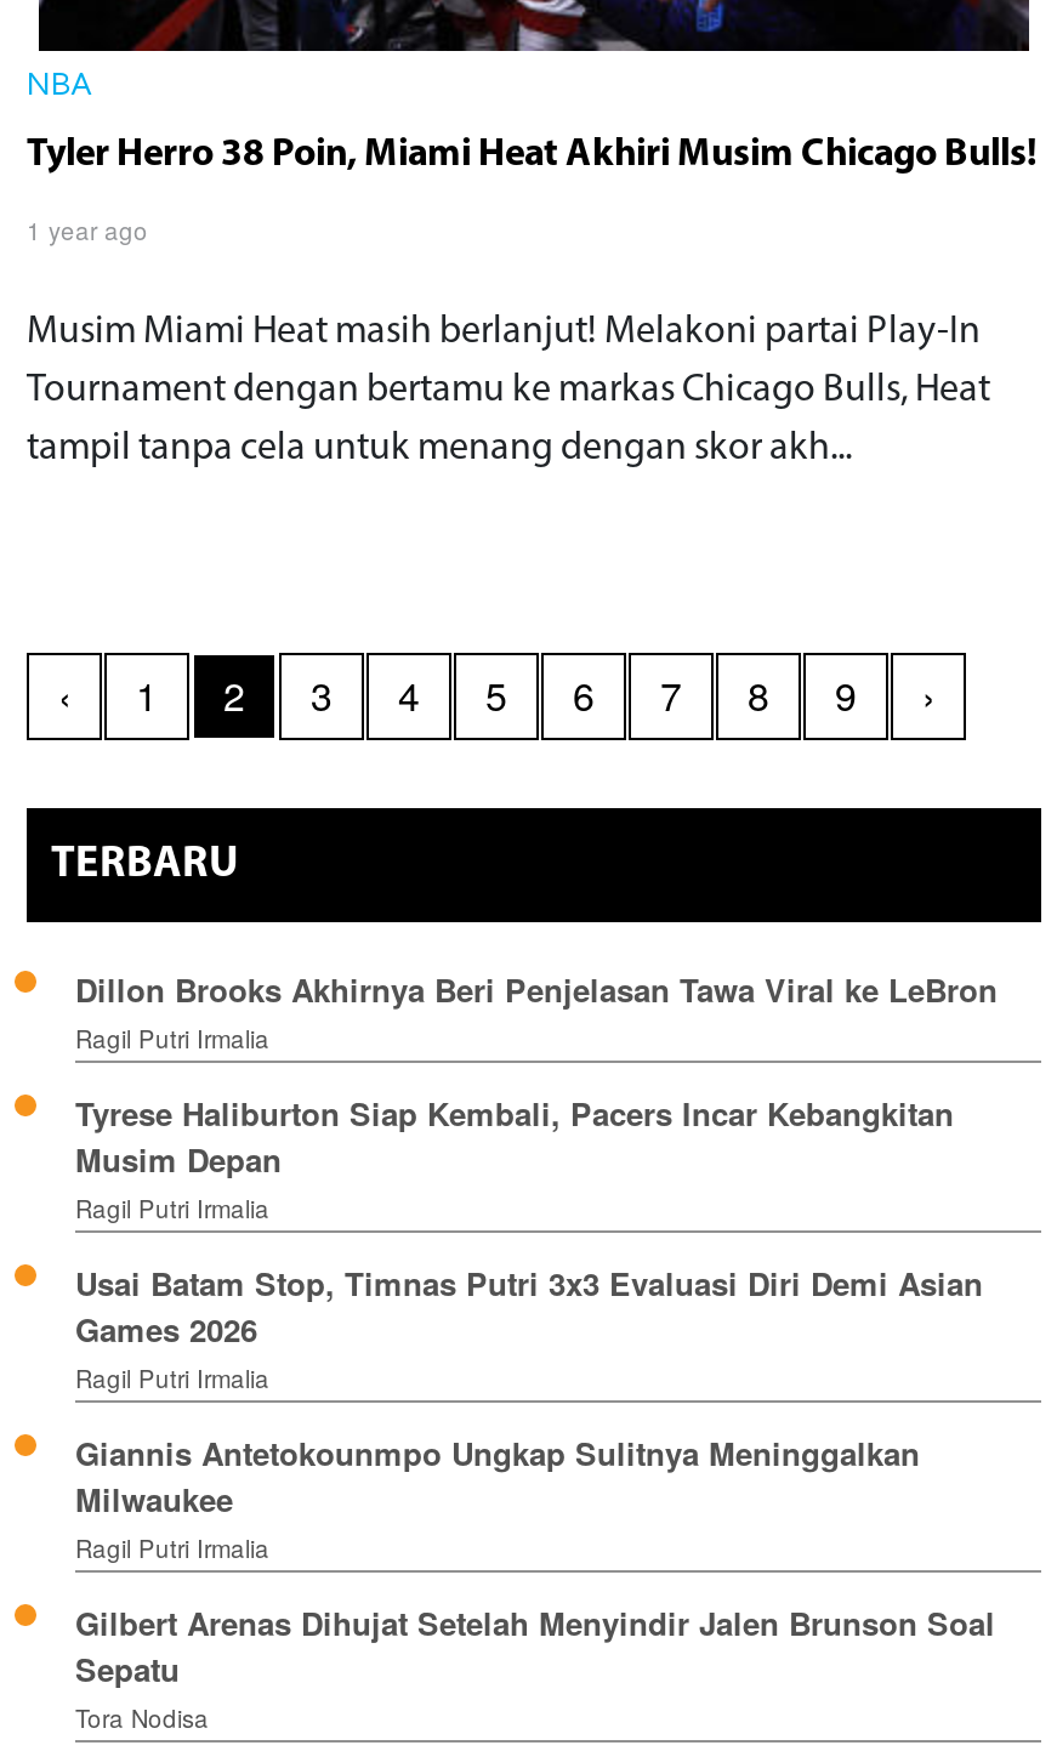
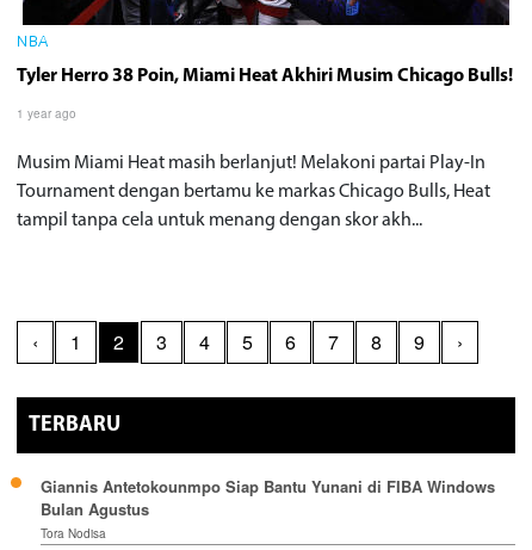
[75,966,998,1692] Dillon Brooks Akhirnya Beri Penjelasan Tawa Viral ke LeBron | Ragil Putri Irmalia | Tyrese Haliburton Siap Kembali, Pacers Incar Kebangkitan | Musim Depan | Ragil Putri Irmalia | Usai Batam Stop, Timnas Putri 3x3 Evaluasi Diri Demi Asian | Games 2026 | Ragil Putri Irmalia | Giannis Antetokounmpo Ungkap Sulitnya Meninggalkan | Milwaukee | Ragil Putri Irmalia | Gilbert Arenas Dihujat Setelah Menyindir Jalen Brunson Soal | Sepatu -> [41,475,495,520] Giannis Antetokounmpo Siap Bantu Yunani di FIBA Windows | Bulan Agustus

